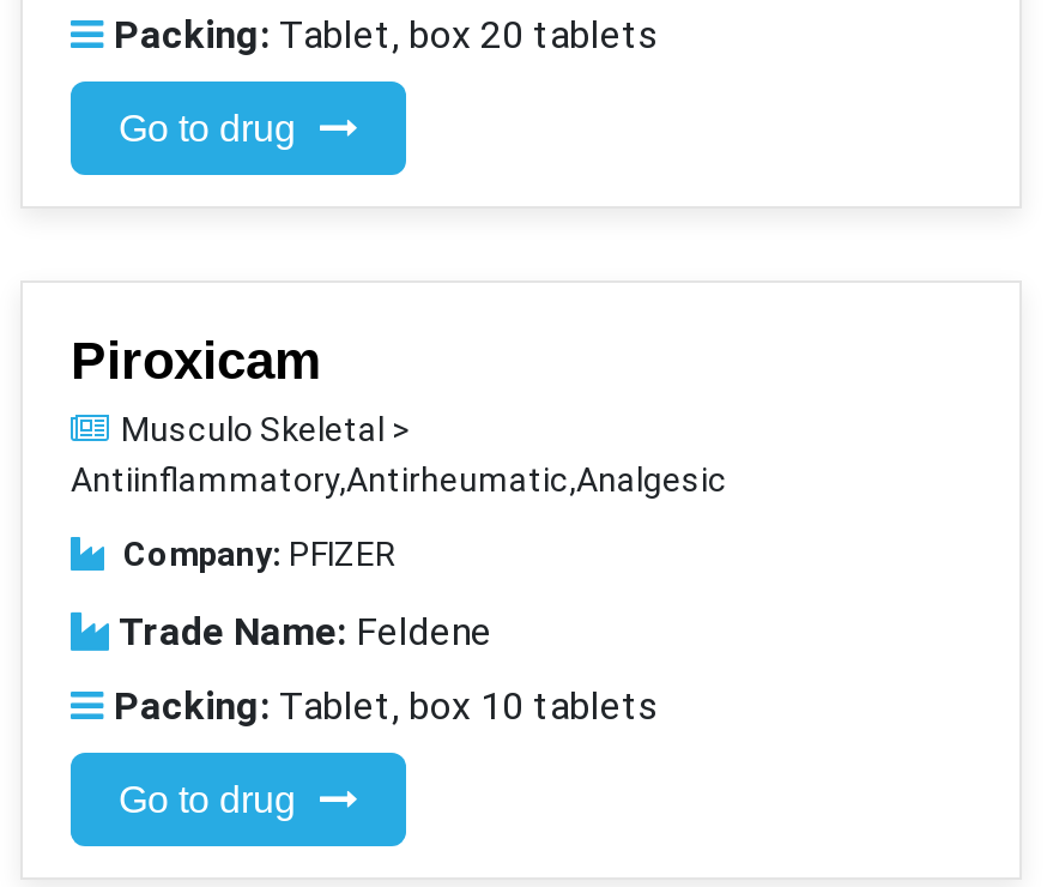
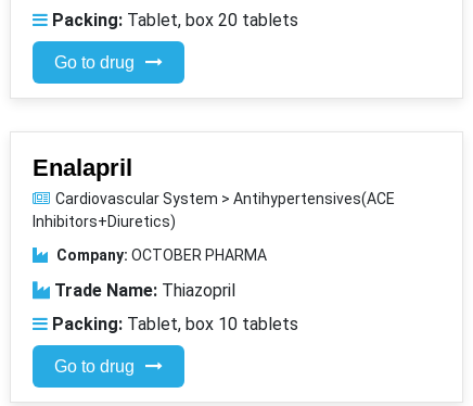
[71,330,727,498] Piroxicam | Musculo Skeletal > | Antiinflammatory,Antirheumatic,Analgesic -> [33,154,395,230] Enalapril | Cardiovascular System > Antihypertensives(ACE | Inhibitors+Diuretics)
[123,534,397,572] Company: PFIZER -> [56,246,267,263] Company: OCTOBER PHARMA
[119,608,492,654] Trade Name: Feldene -> [54,280,235,300] Trade Name: Thiazopril

